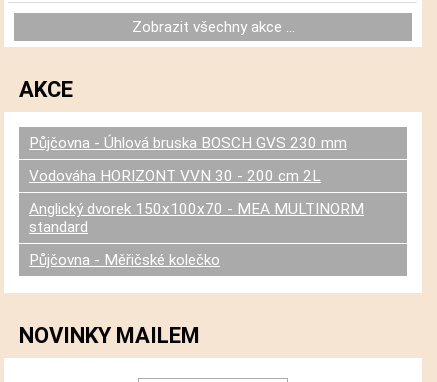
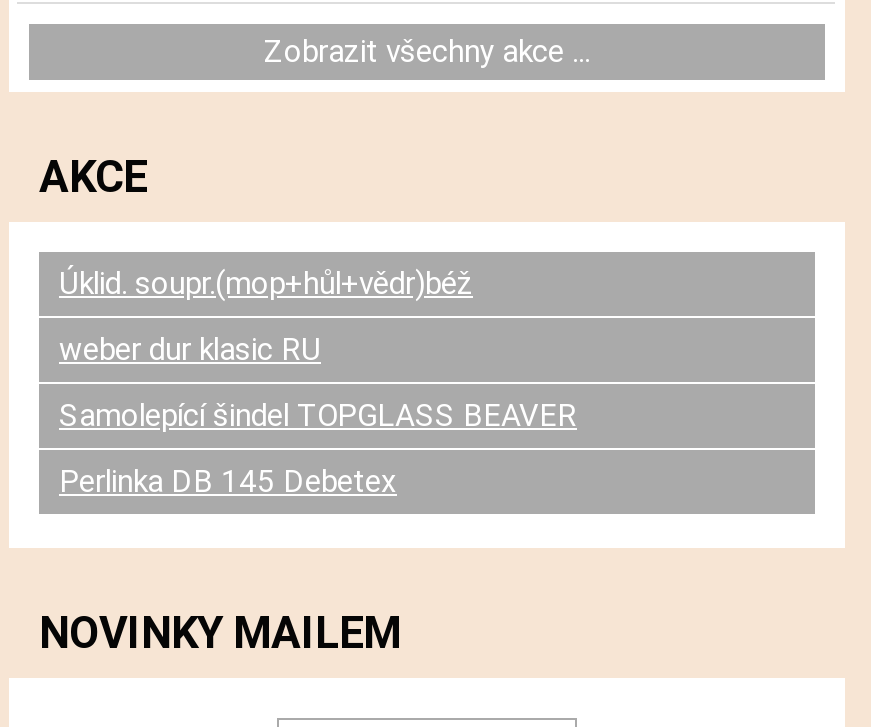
[29,134,347,152] Půjčovna - Úhlová bruska BOSCH GVS 230 mm -> [59,266,473,302] Úklid. soupr.(mop+hůl+vědr)béž
[29,167,321,185] Vodováha HORIZONT VVN 30 - 200 cm 2L -> [59,332,321,368] weber dur klasic RU
[29,200,364,236] Anglický dvorek 150x100x70 - MEA MULTINORM | standard -> [59,398,577,434] Samolepící šindel TOPGLASS BEAVER
[29,251,220,269] Půjčovna - Měřičské kolečko -> [59,464,397,500] Perlinka DB 145 Debetex

